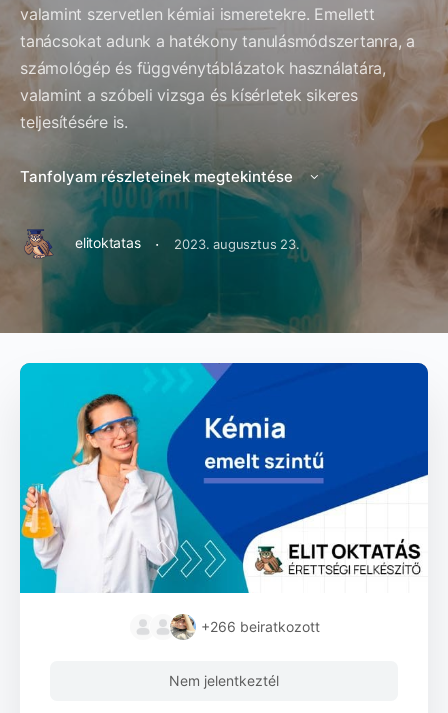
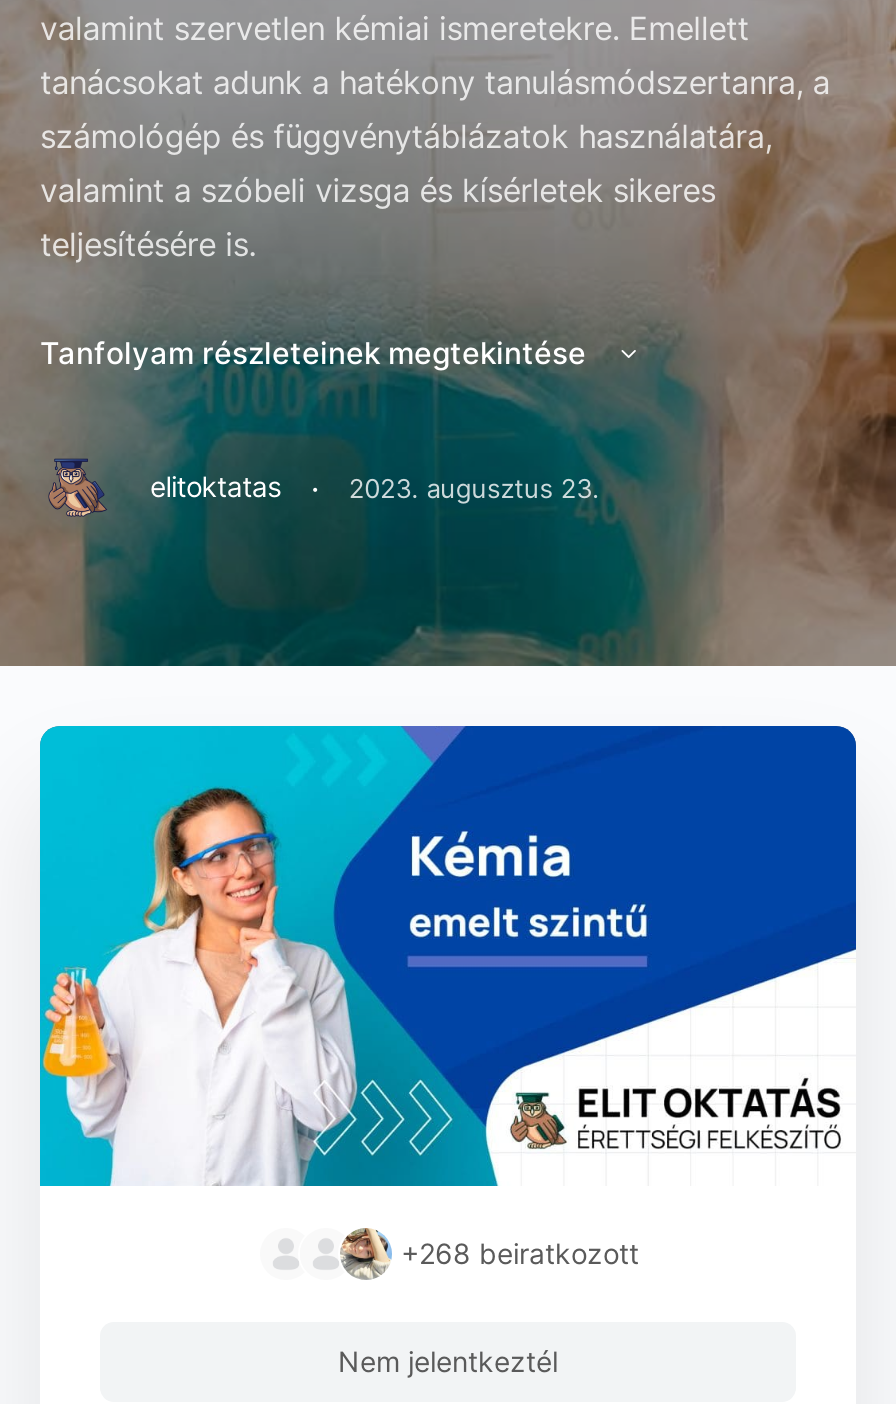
[200,617,319,634] +266 beiratkozott -> [401,1235,639,1269] +268 beiratkozott

